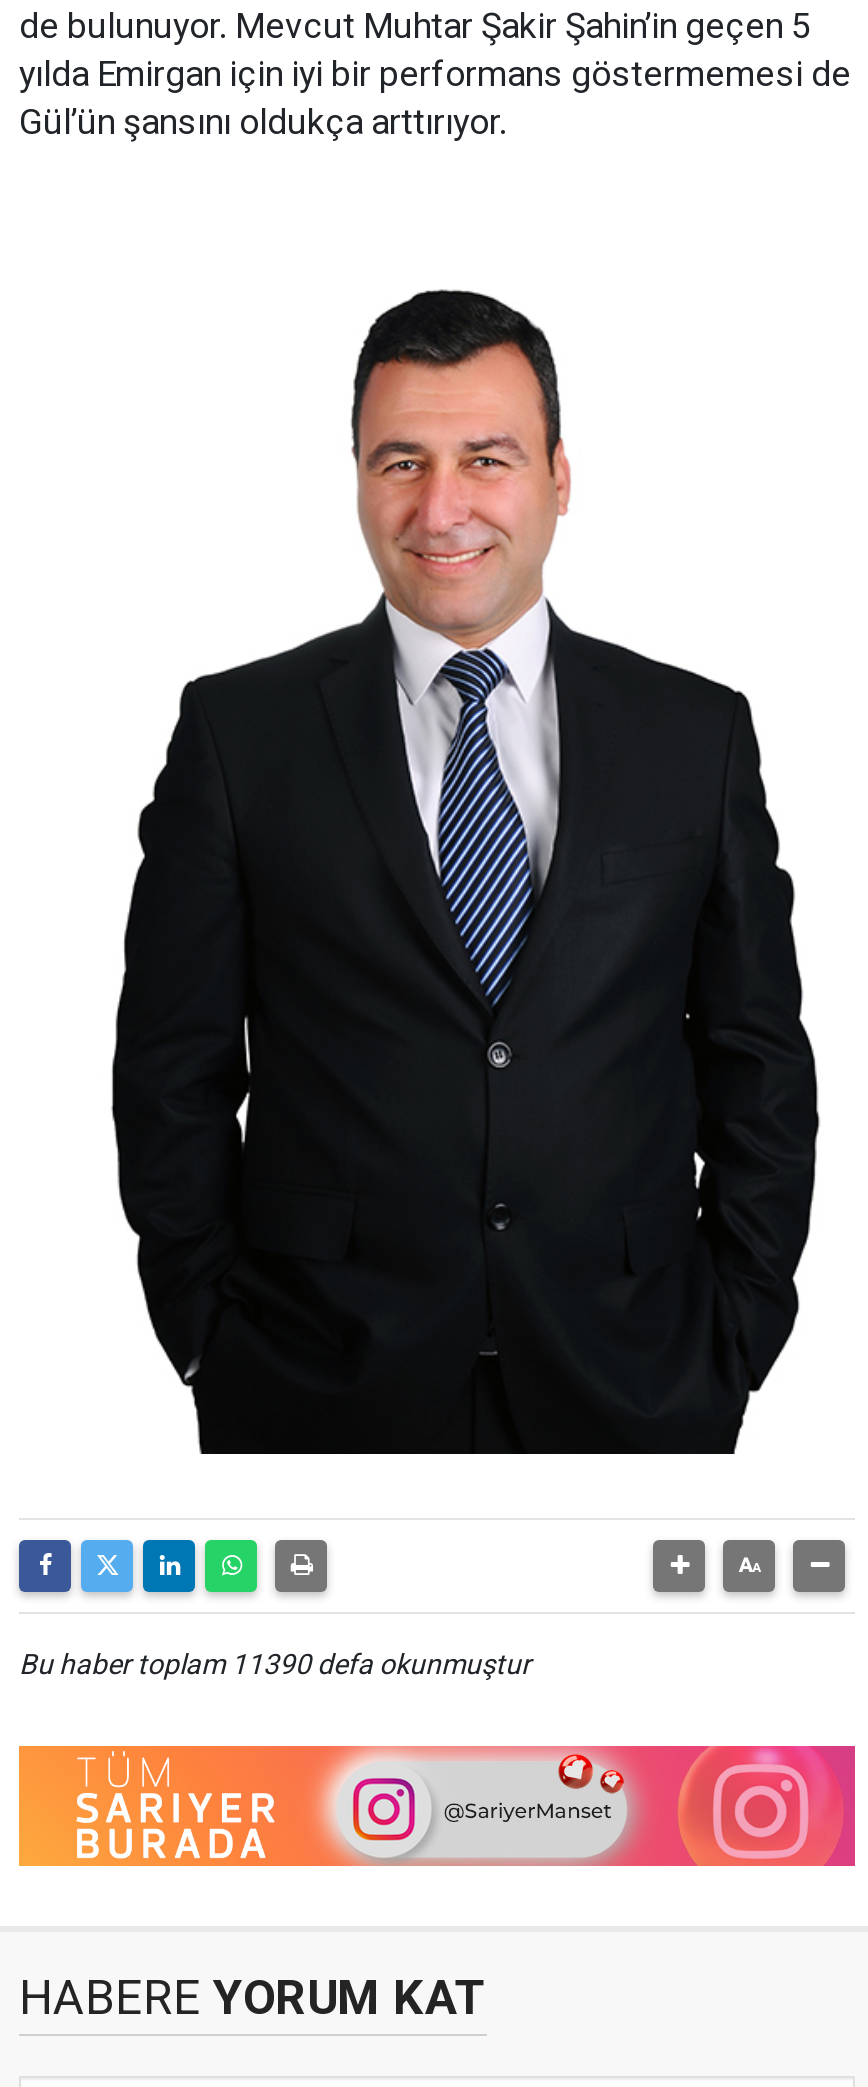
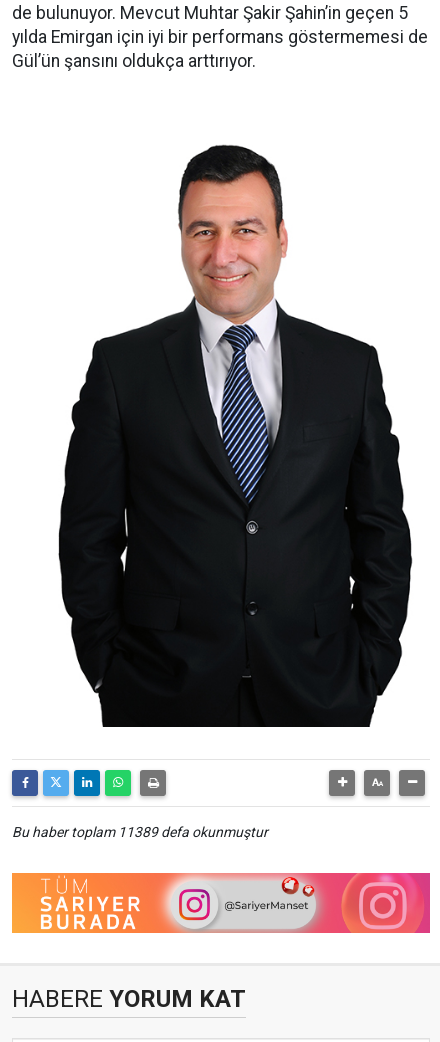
[19,1647,531,1679] Bu haber toplam 11390 defa okunmuştur -> [12,823,268,839] Bu haber toplam 11389 defa okunmuştur

